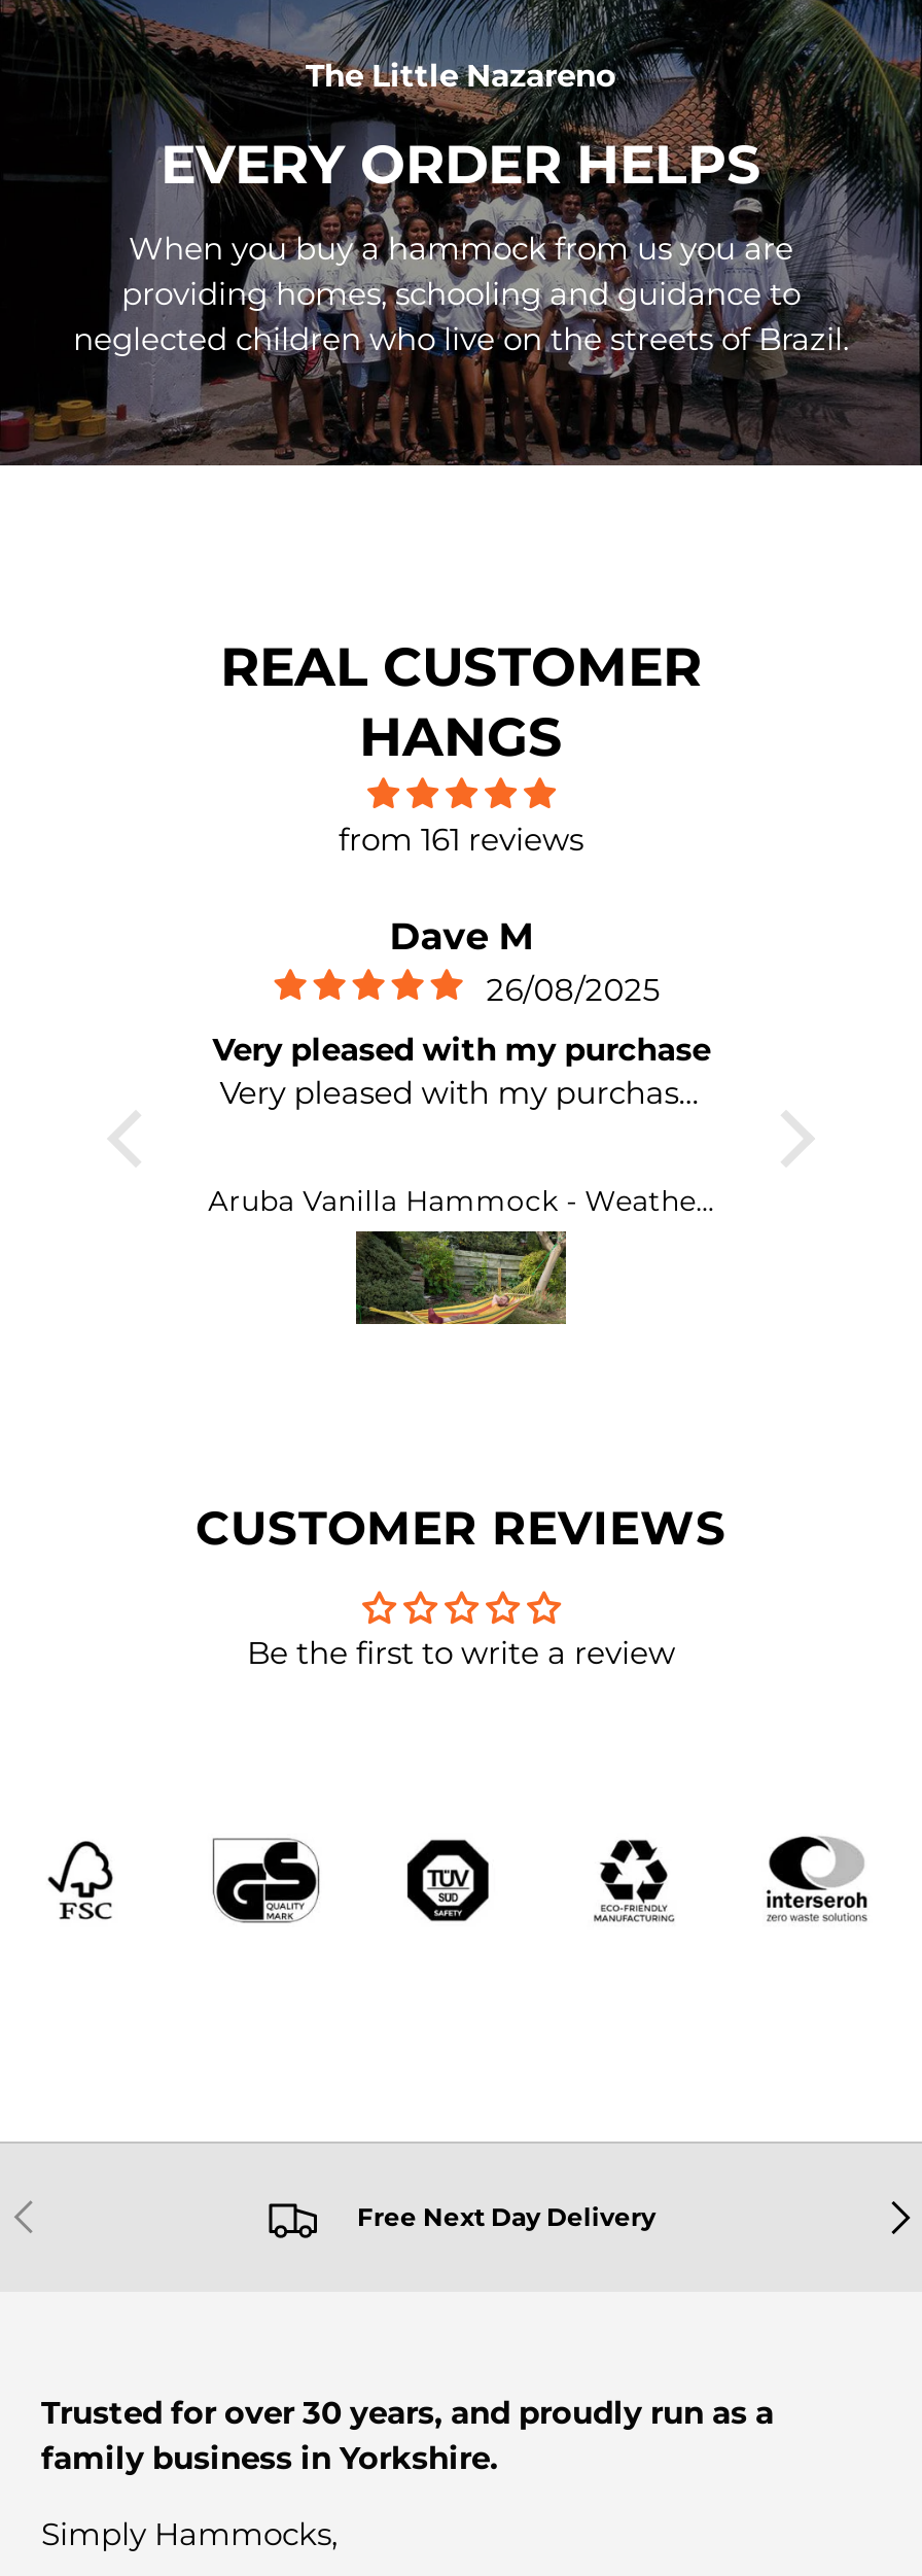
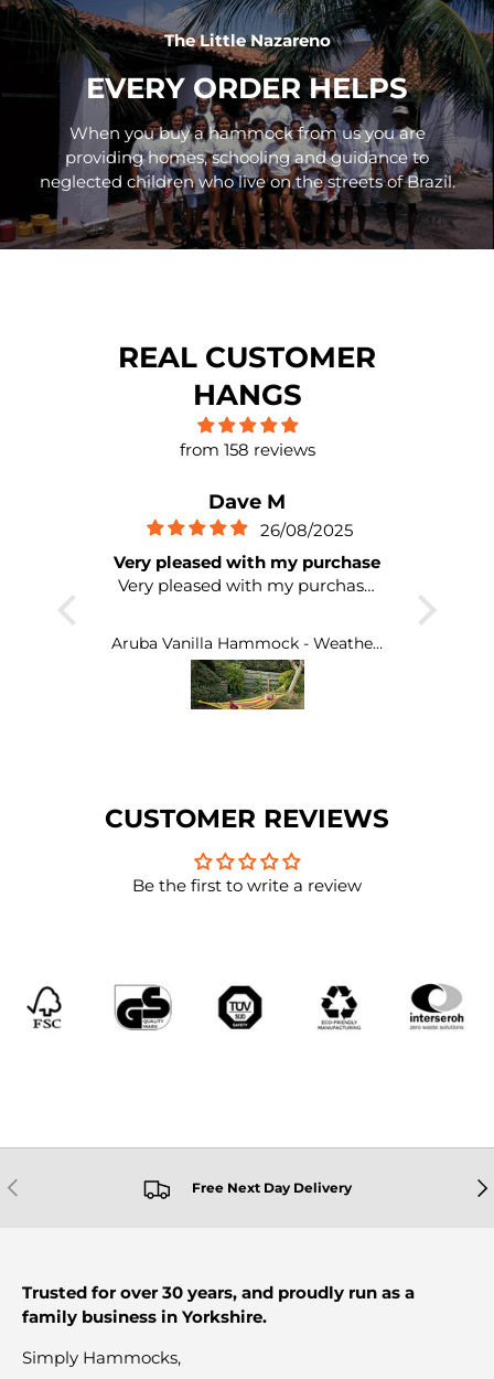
[339,820,583,859] from 161 reviews -> [179,440,315,460] from 158 reviews

